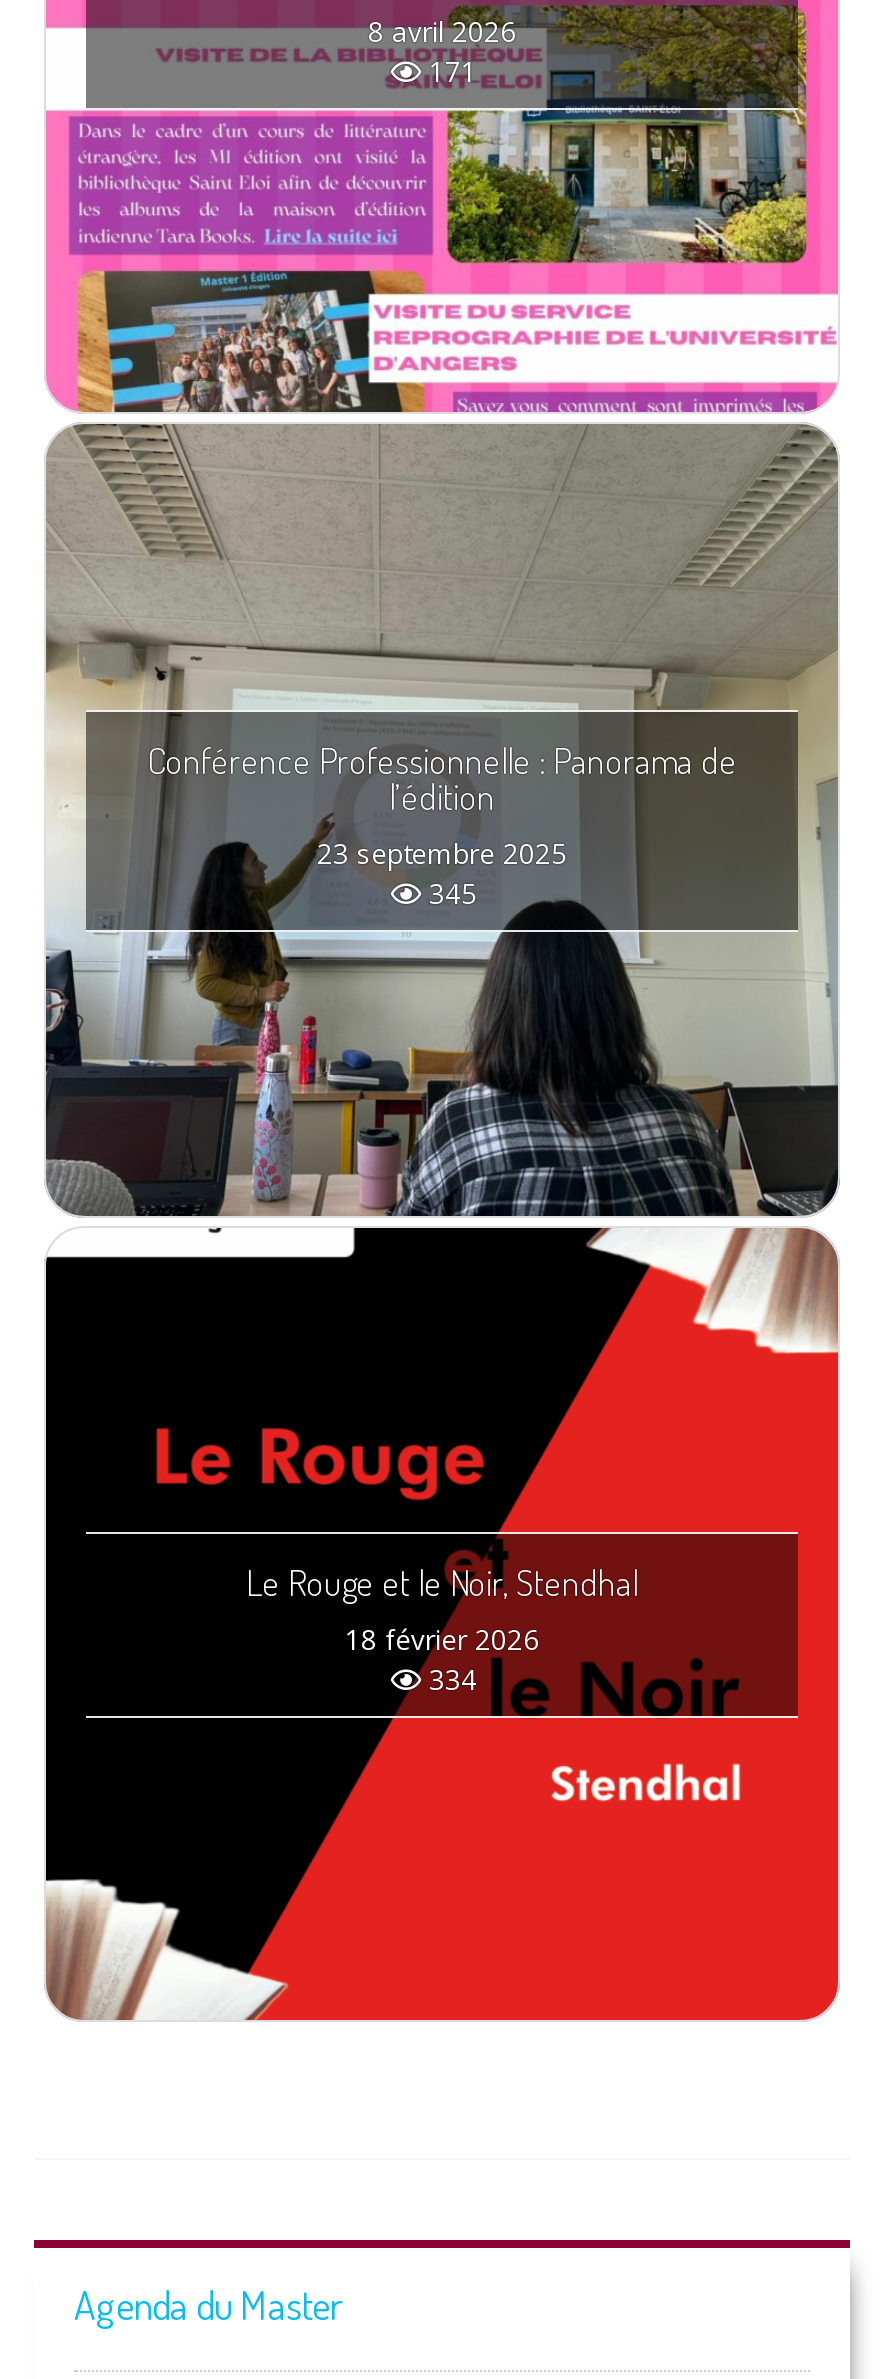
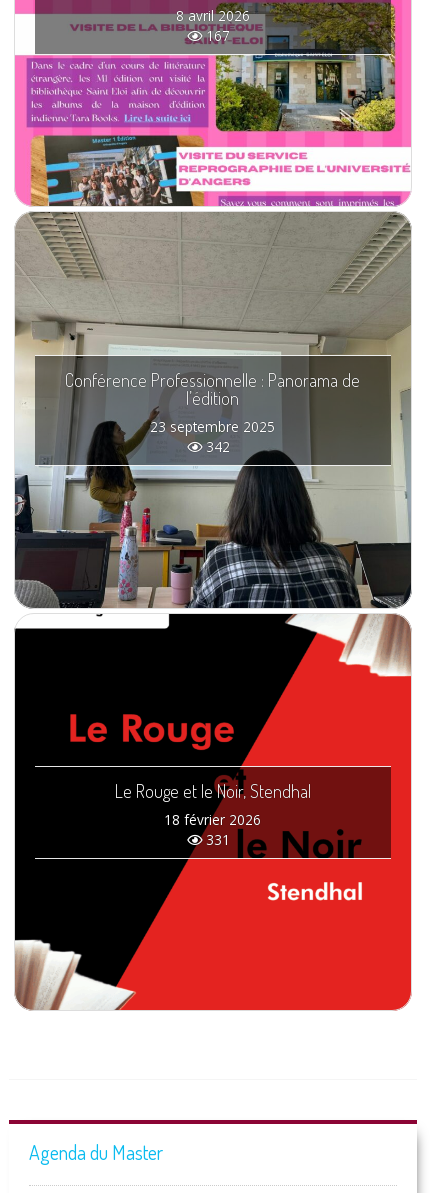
[421,52,493,90] 171 -> [202,26,238,45] 167
[421,874,493,912] 345 -> [202,437,238,456] 342
[421,1660,493,1698] 334 -> [202,830,238,849] 331

